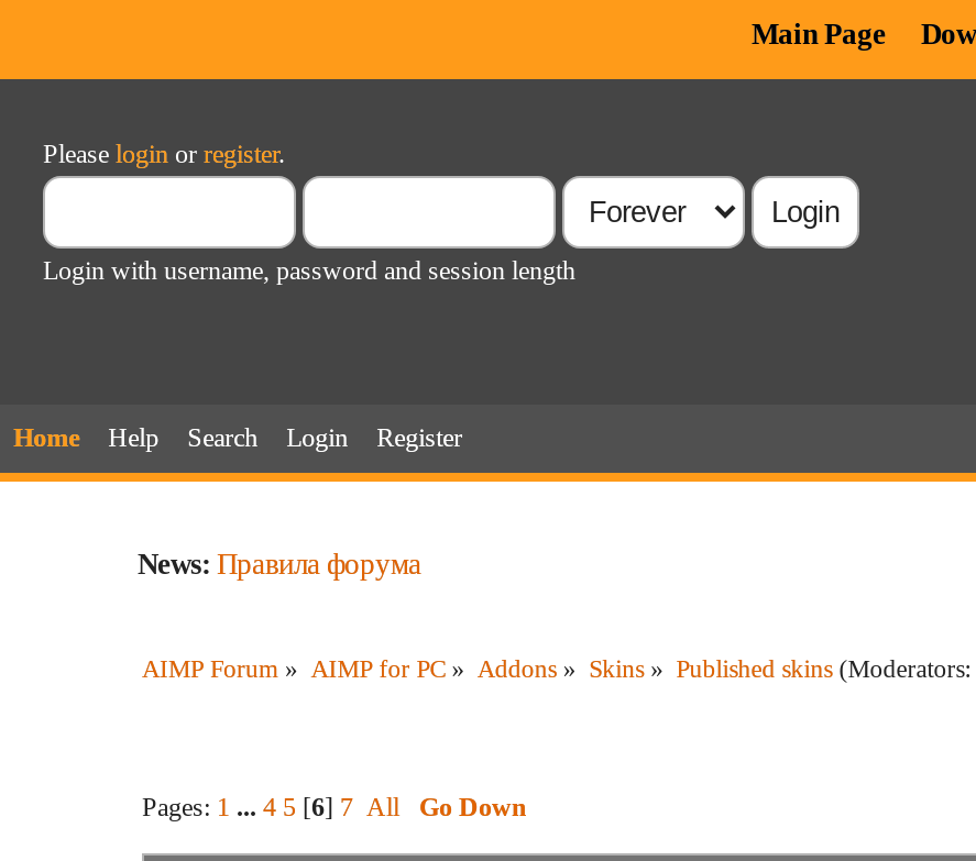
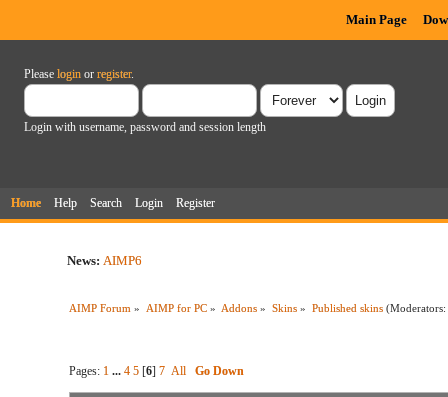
[138,548,421,581] News: Правила форума -> [67,253,142,268] News: AIMP6

